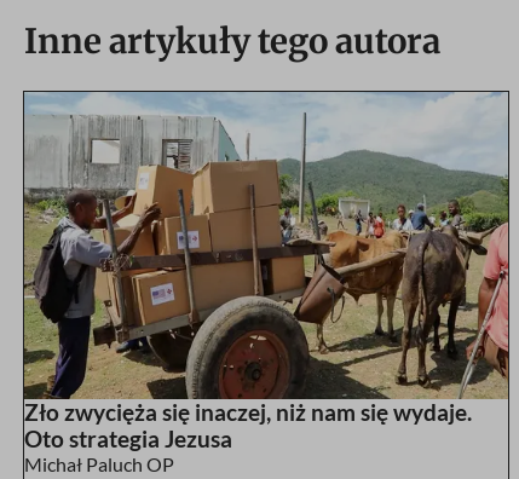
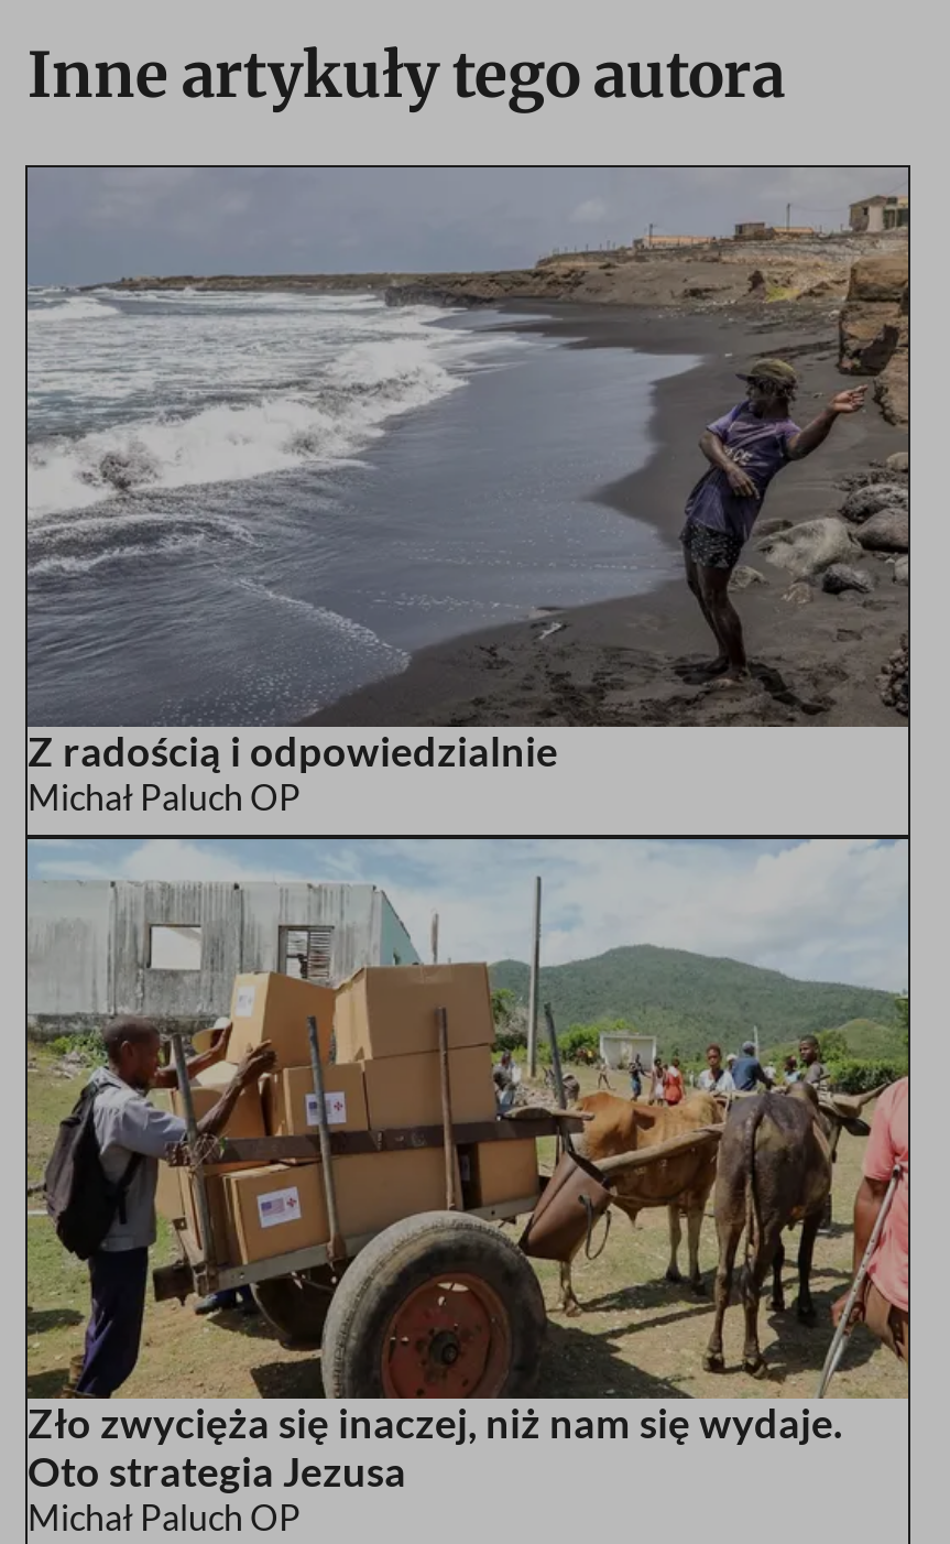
none -> [25,170,910,817] [image] | Z radością i odpowiedzialnie | Michał Paluch OP

